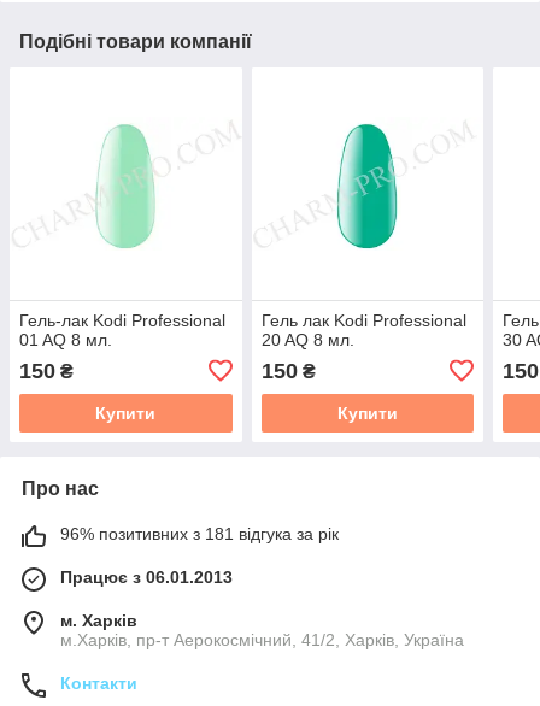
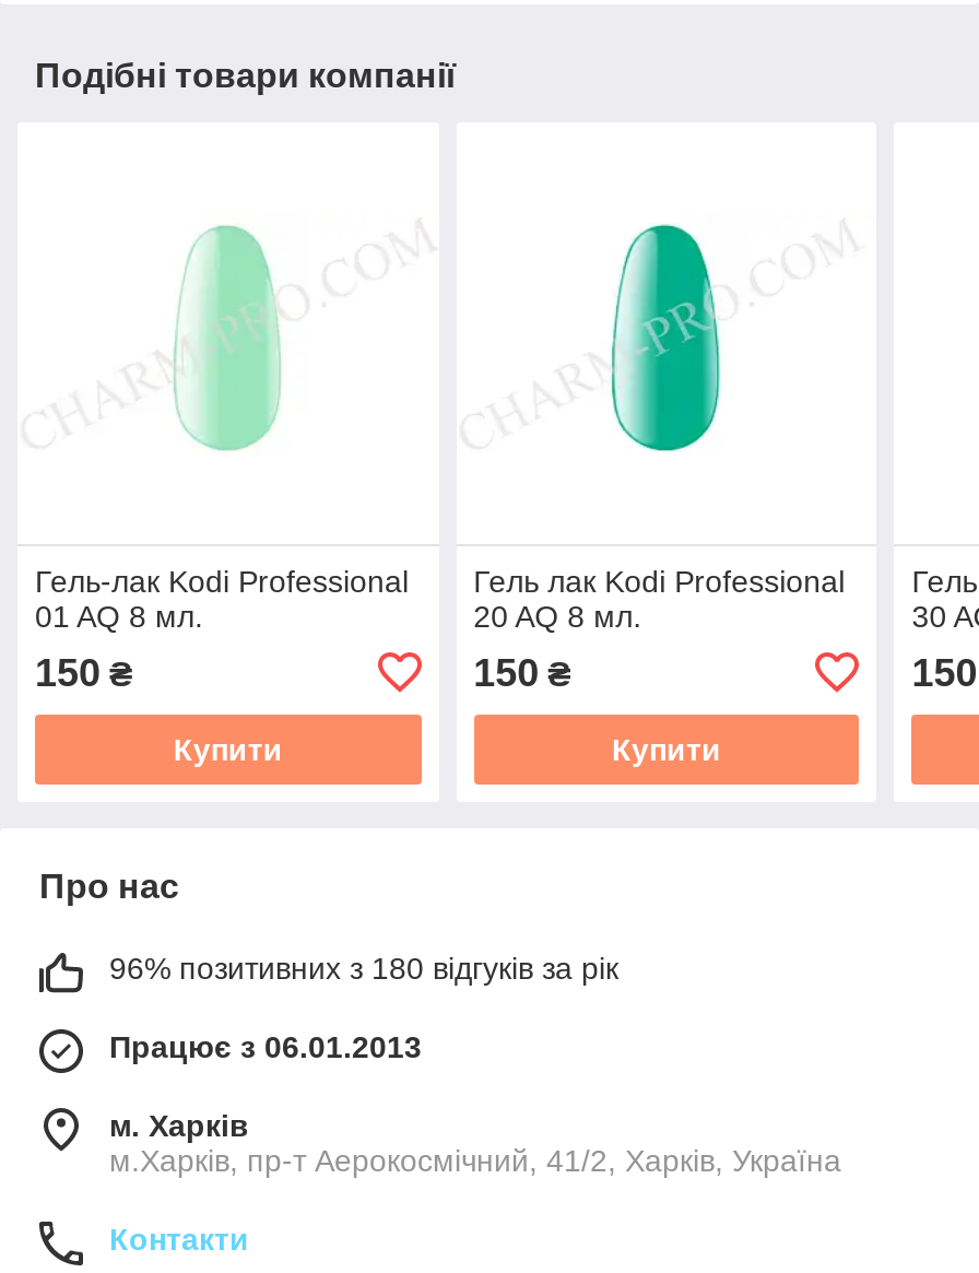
[60,523,339,543] 96% позитивних з 181 відгука за рік -> [109,950,618,985] 96% позитивних з 180 відгуків за рік

